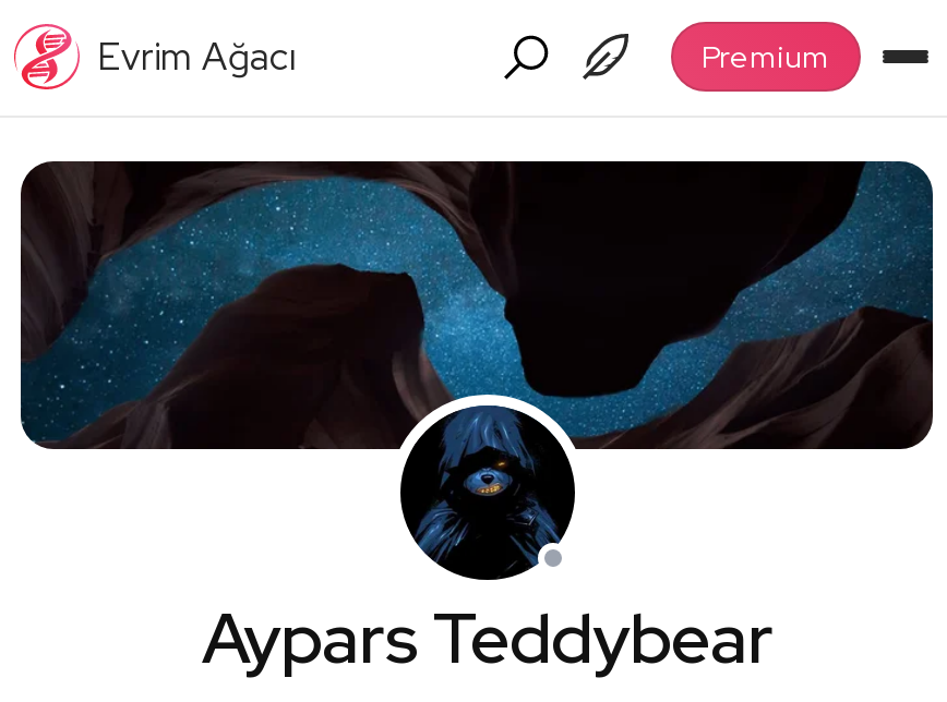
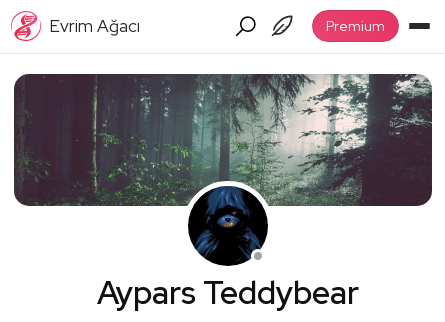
[21,159,933,449] [image] -> [14,73,432,206] [image]

